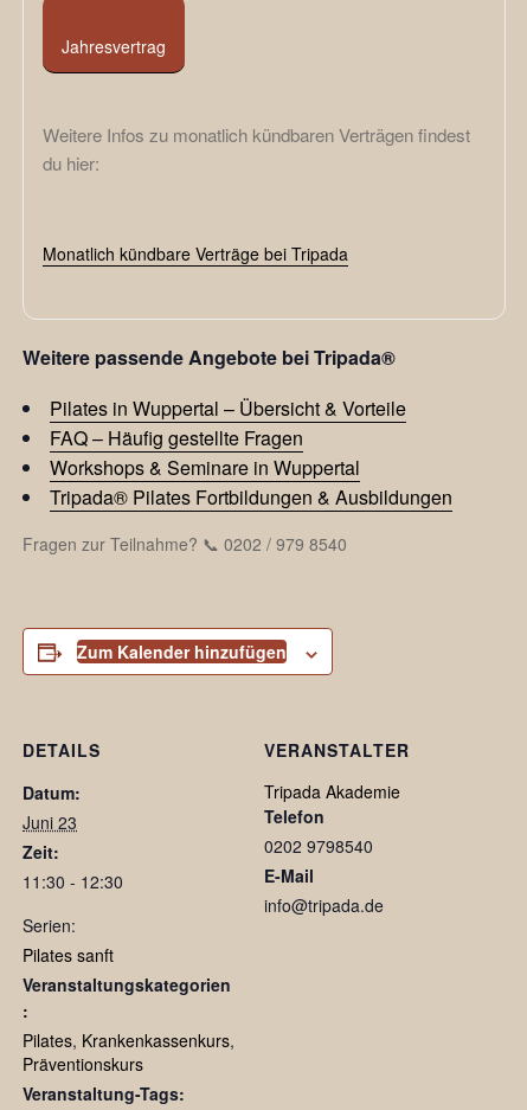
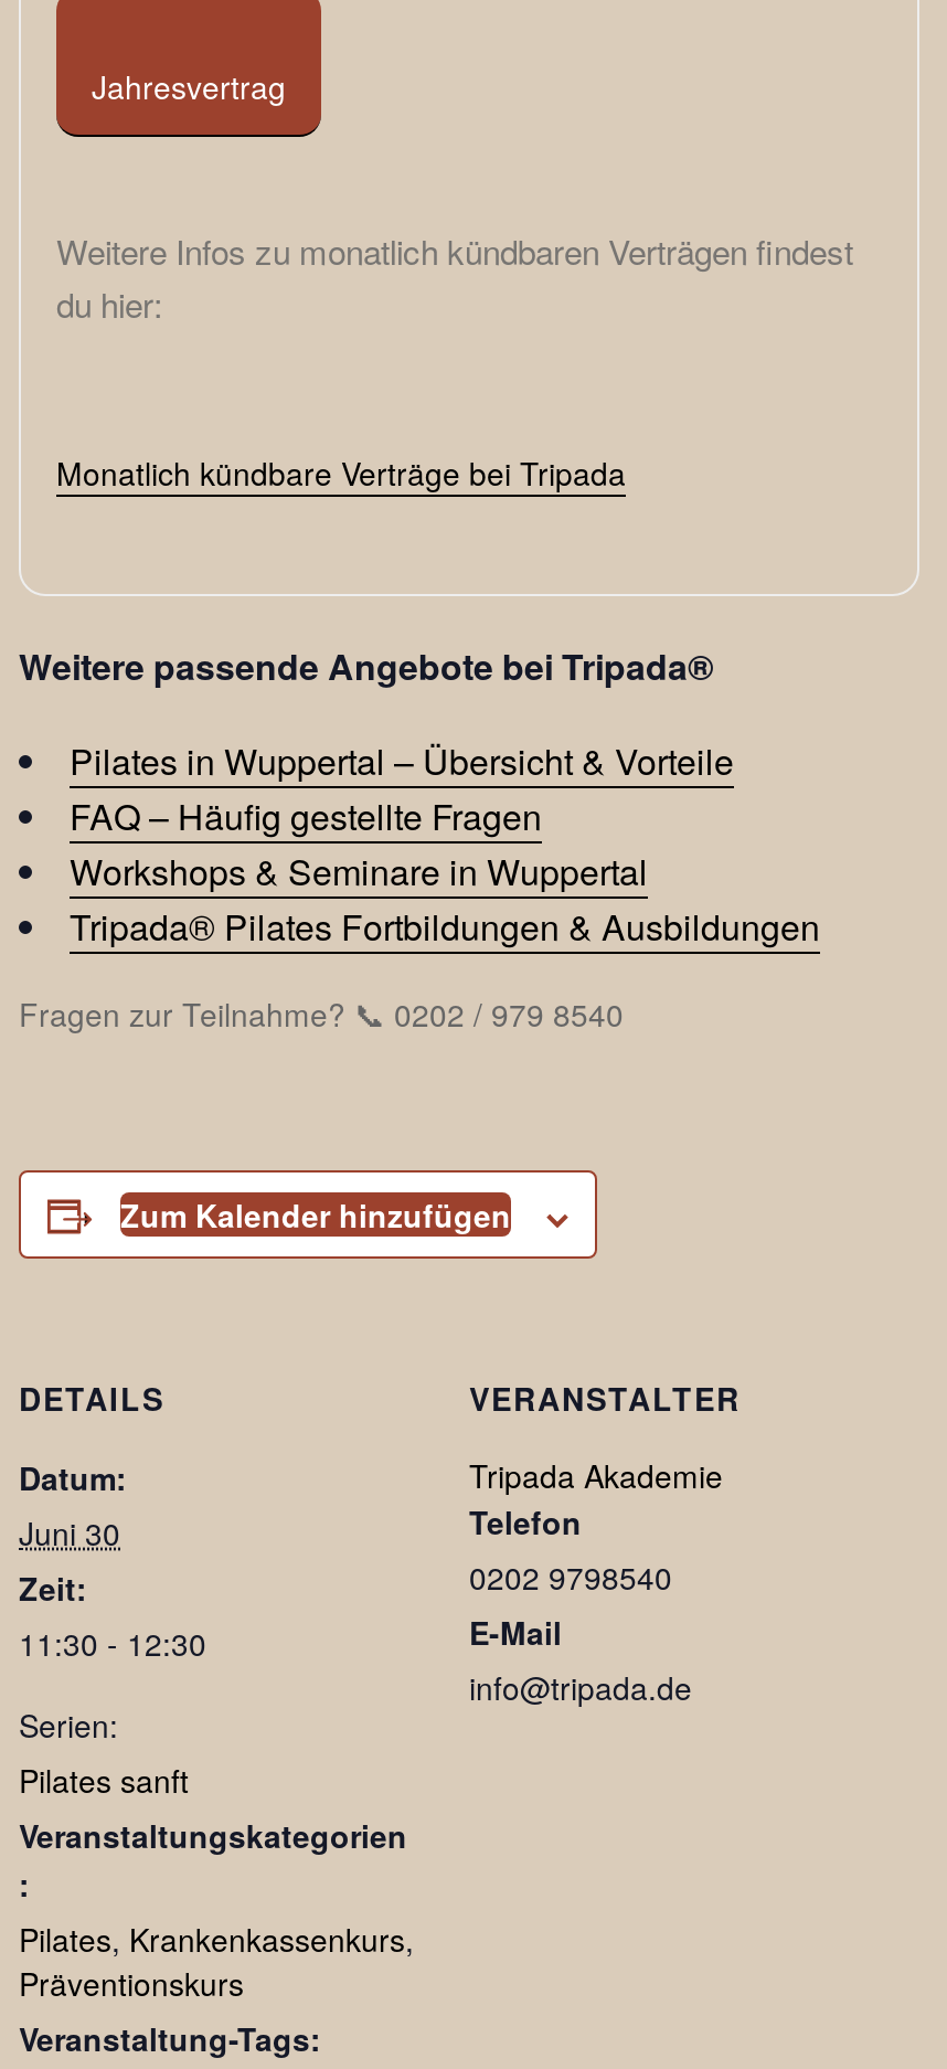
[23,811,77,834] Juni 23 -> [19,1511,120,1555] Juni 30

